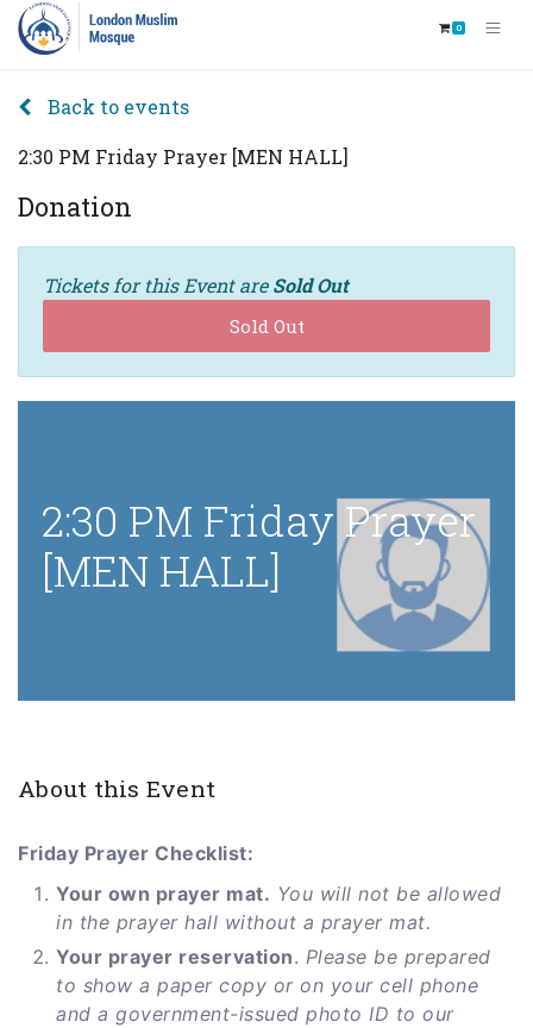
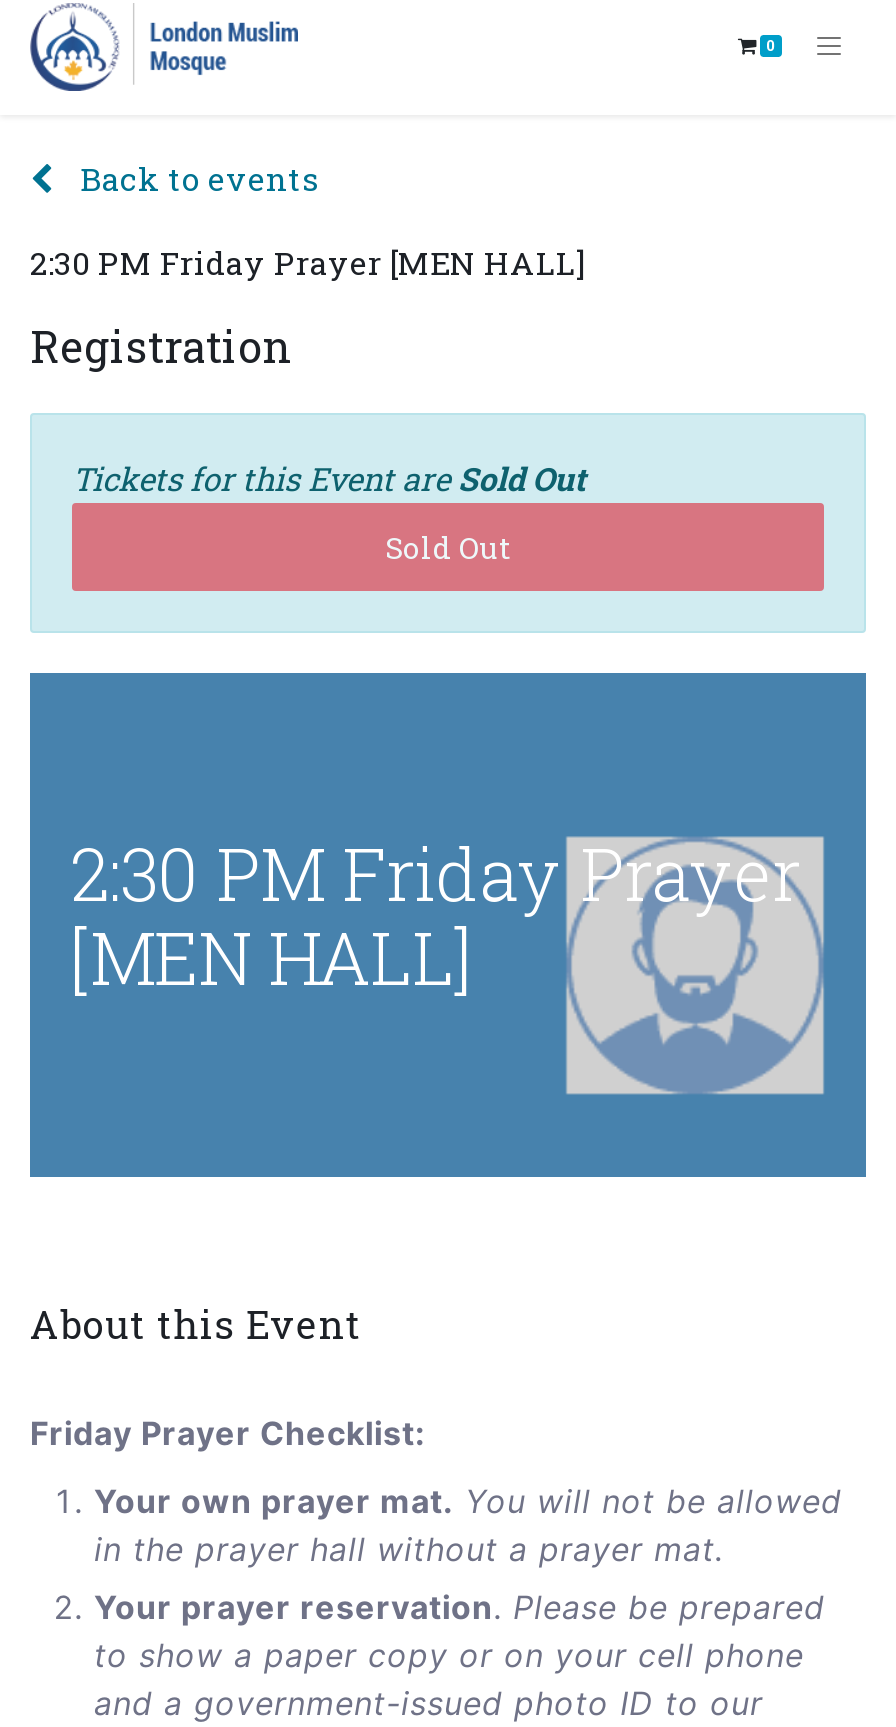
[18,189,132,224] Donation -> [30,317,292,375] Registration

